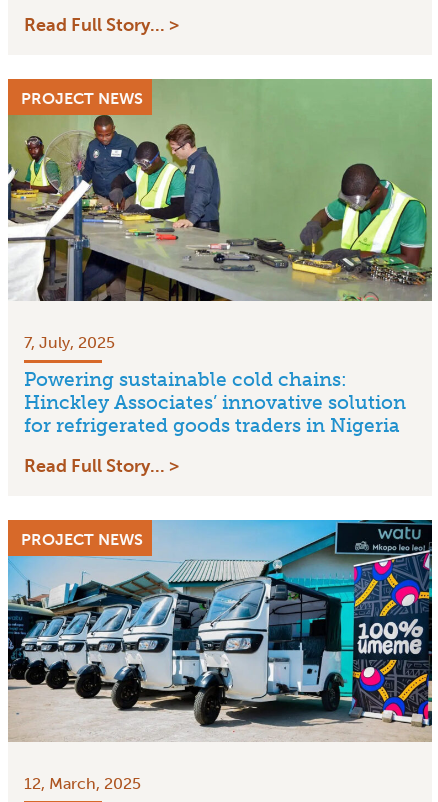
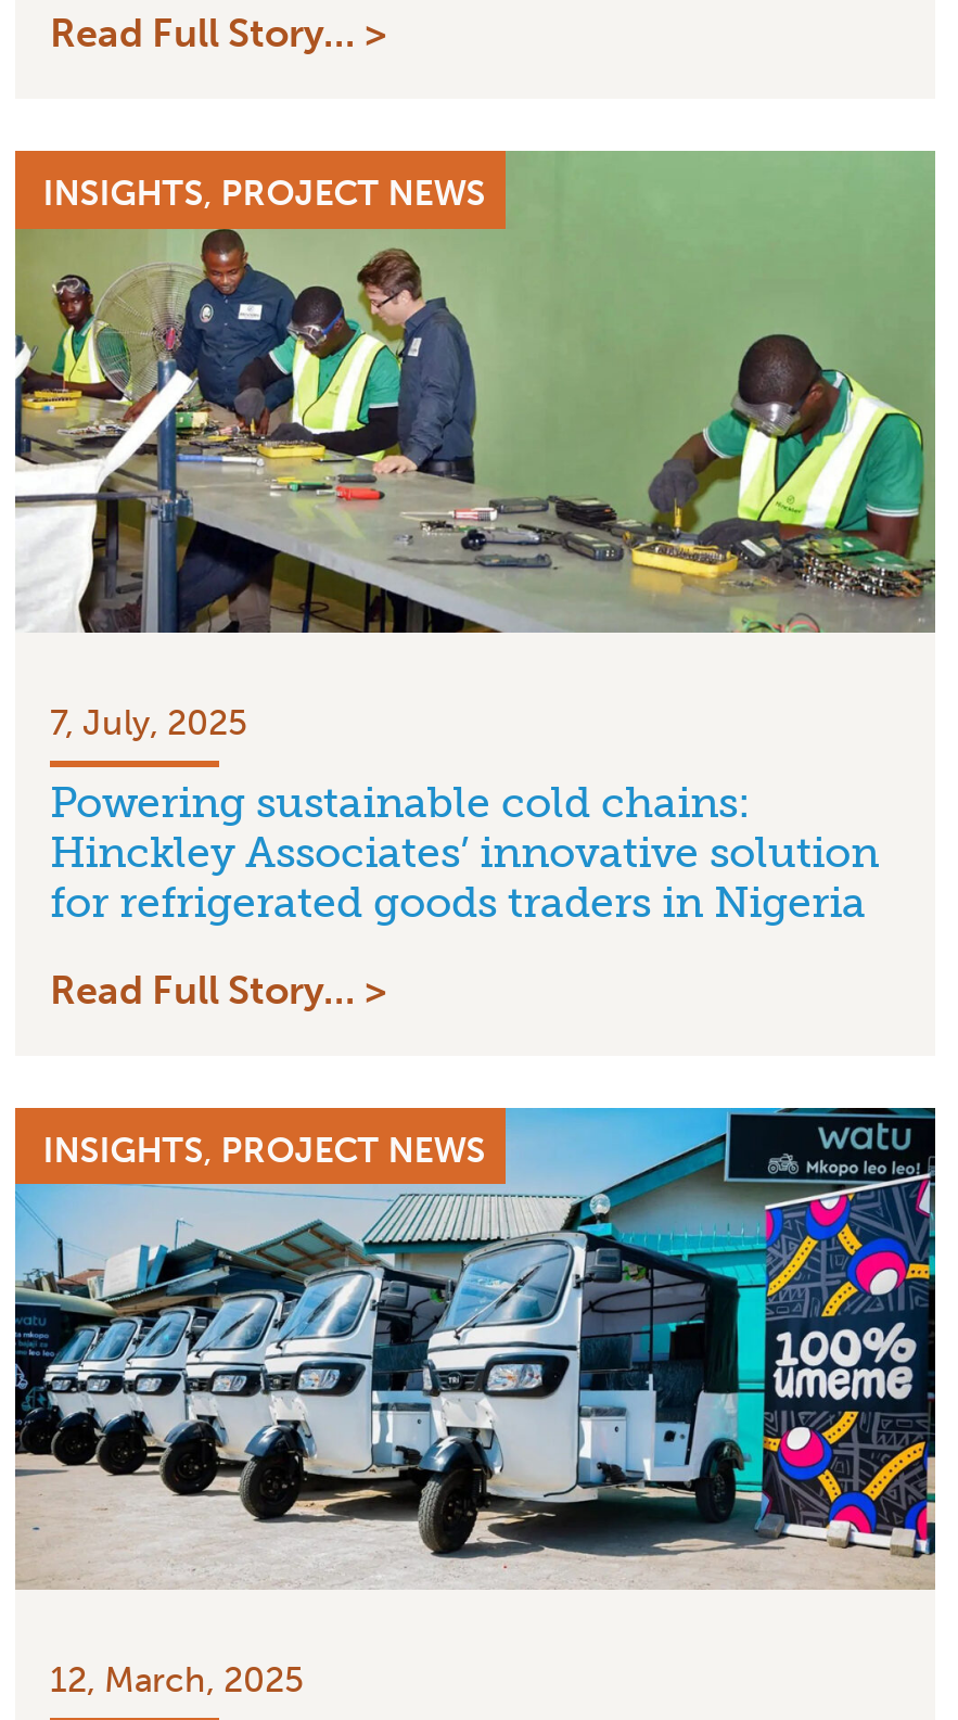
[21,89,143,108] PROJECT NEWS -> [43,173,486,214] INSIGHTS, PROJECT NEWS
[21,530,143,549] PROJECT NEWS -> [43,1129,486,1170] INSIGHTS, PROJECT NEWS

